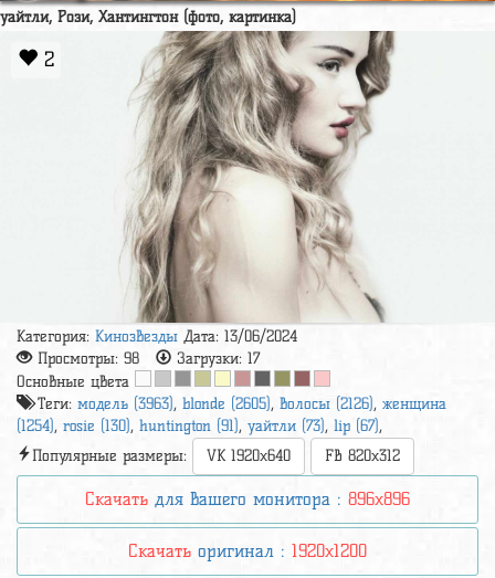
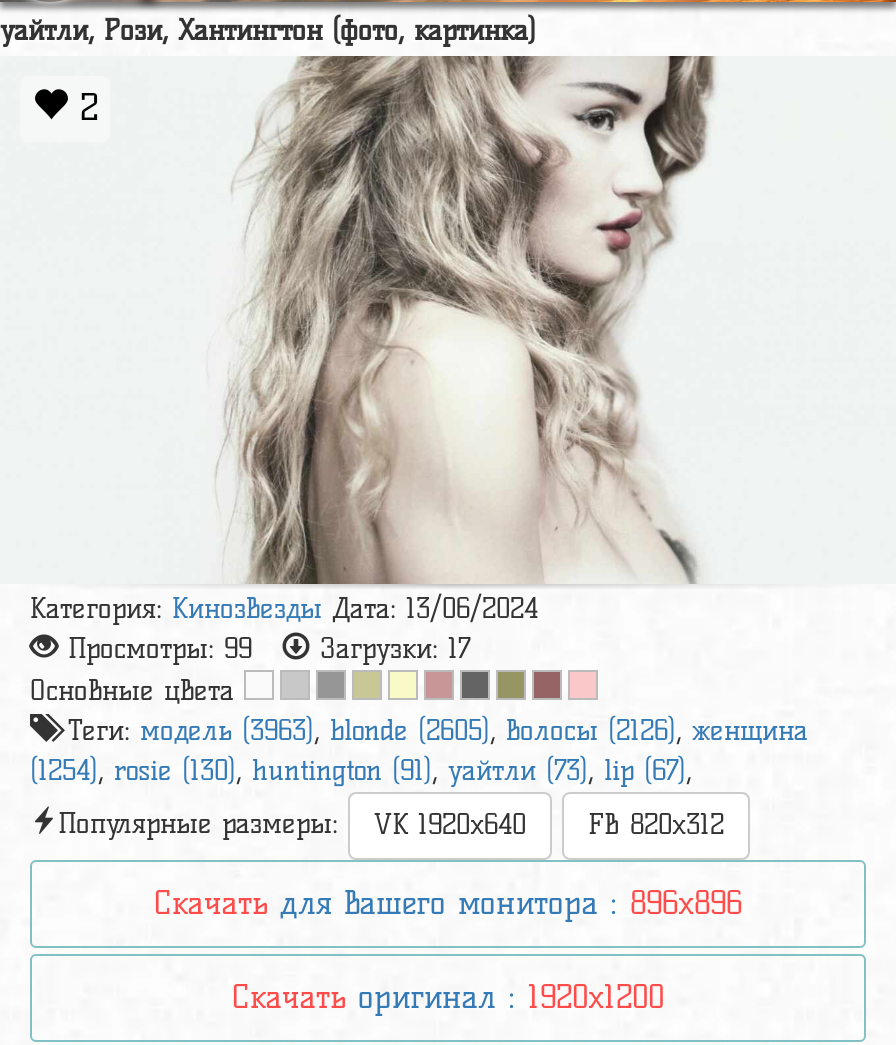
[32,349,260,367] Просмотры: 98 Загрузки: 17 -> [58,631,470,665] Просмотры: 99 Загрузки: 17

